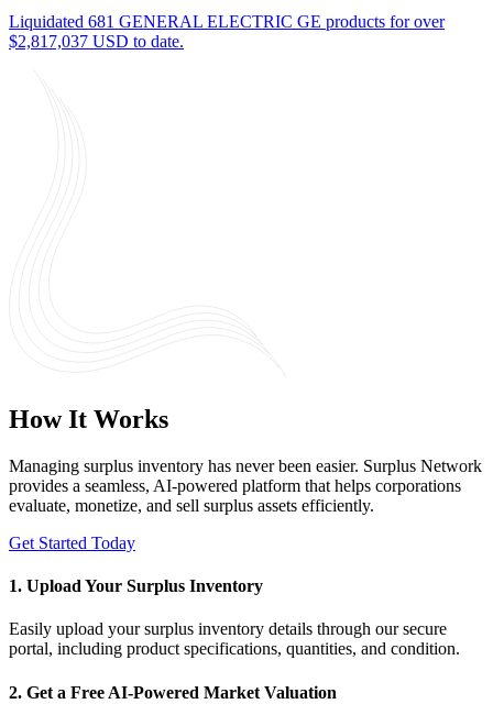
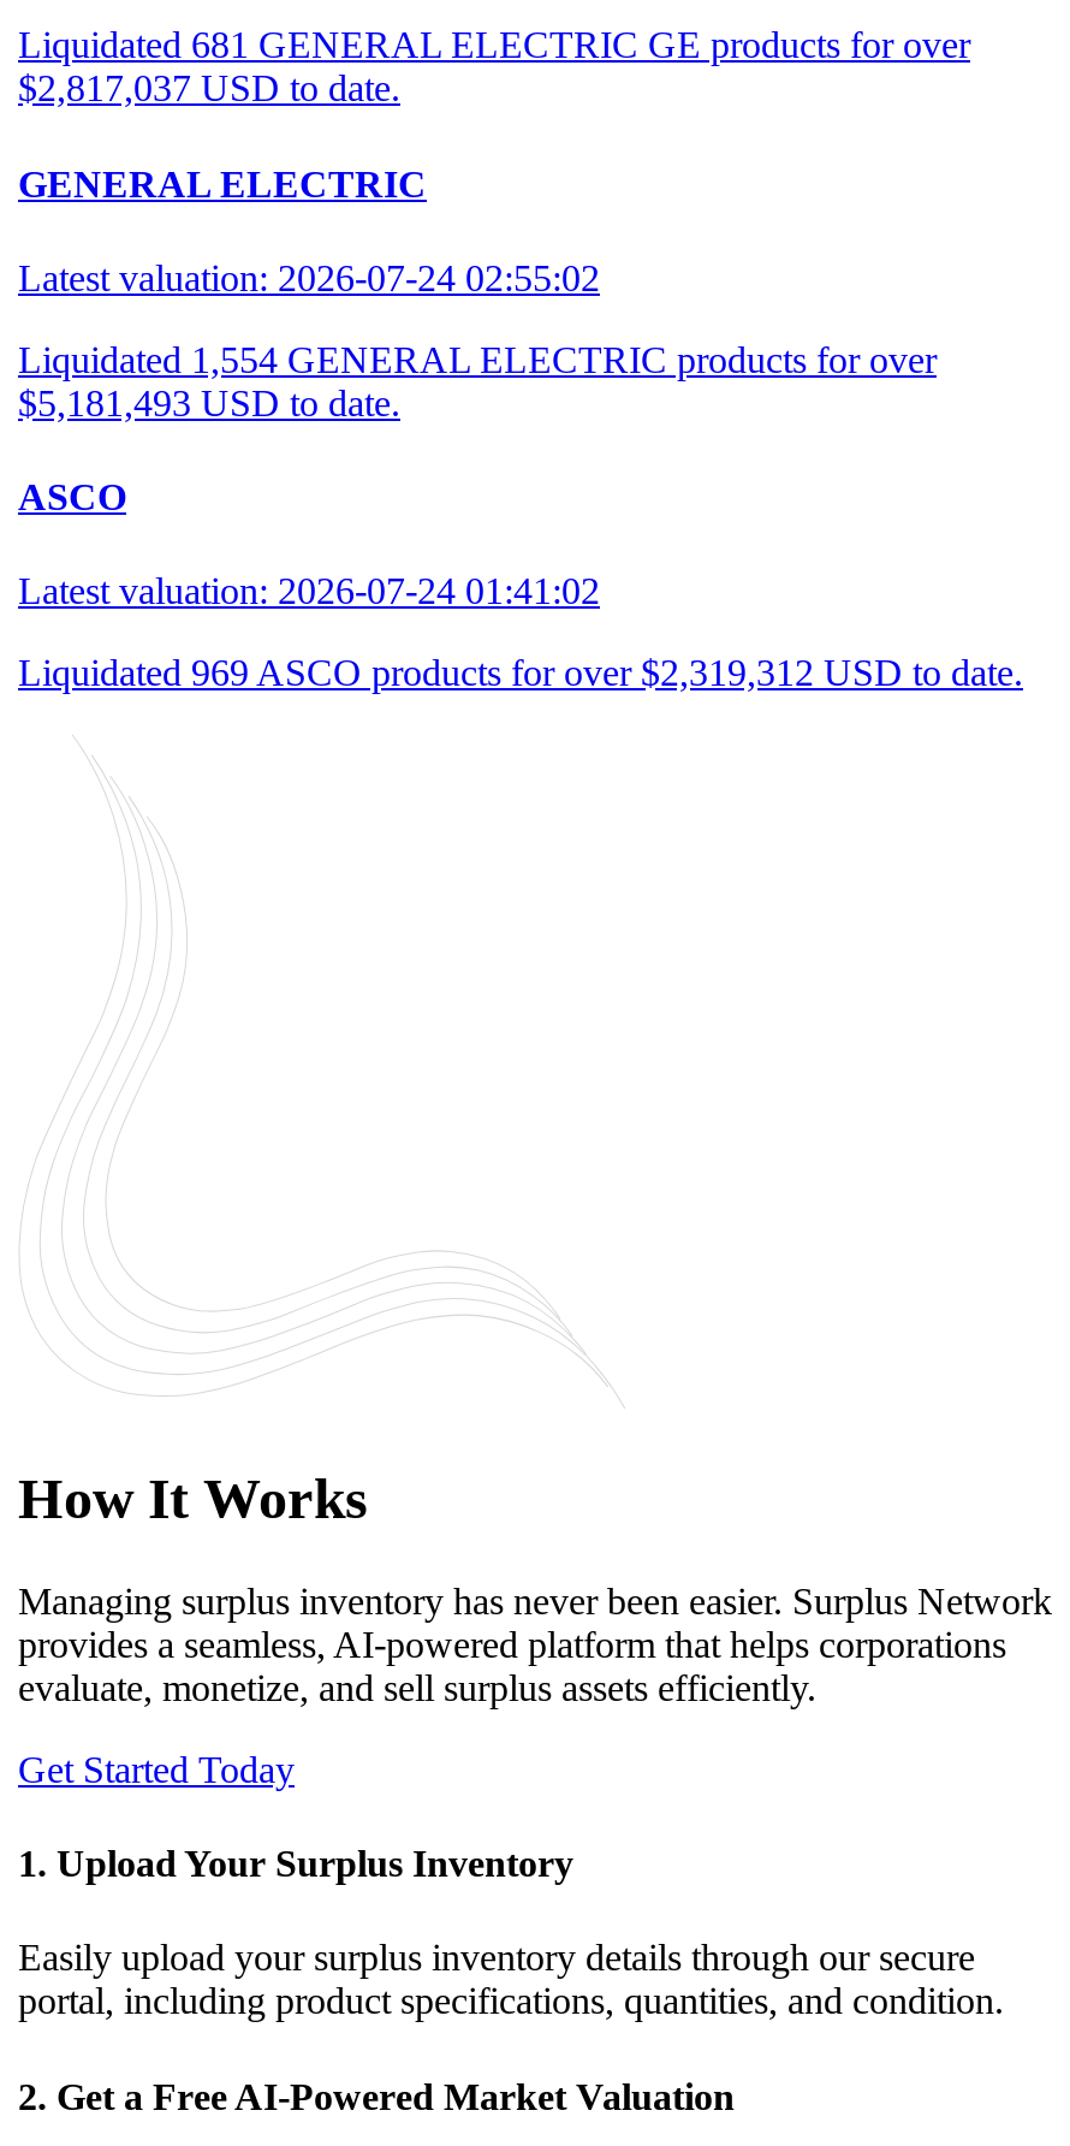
none -> [18,163,1023,694] GENERAL ELECTRIC | Latest valuation: 2026-07-24 02:55:02 | Liquidated 1,554 GENERAL ELECTRIC products for over | $5,181,493 USD to date. | ASCO | Latest valuation: 2026-07-24 01:41:02 | Liquidated 969 ASCO products for over $2,319,312 USD to date.

